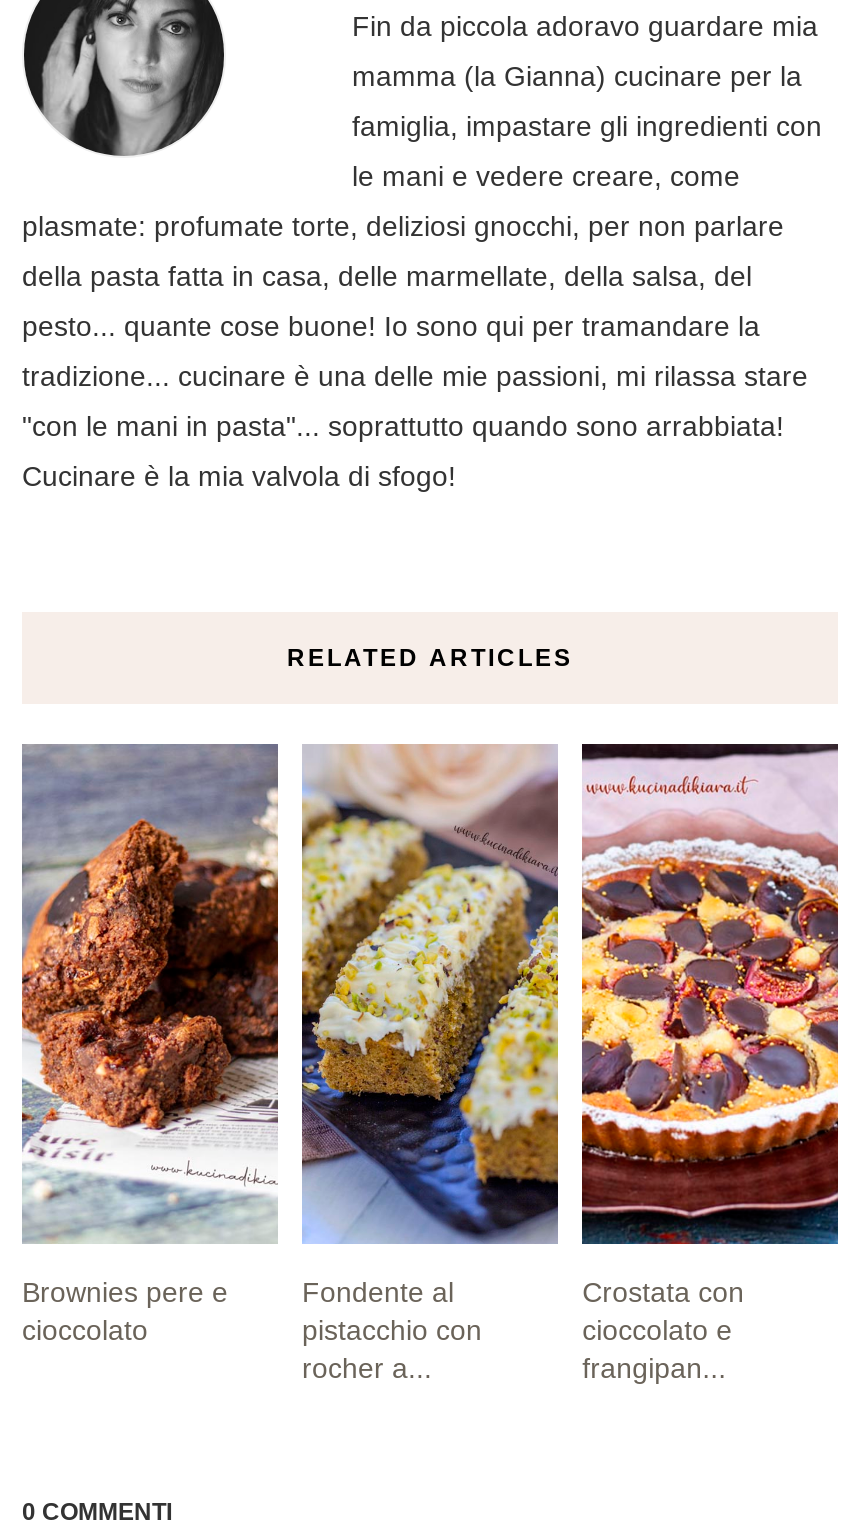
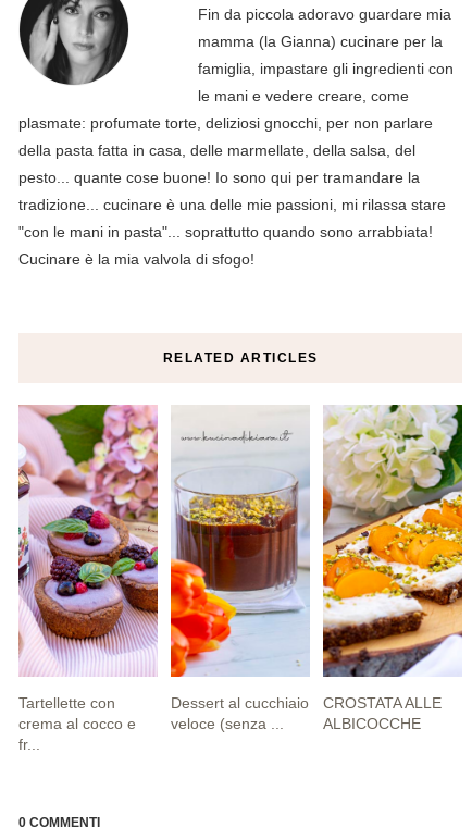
[20,742,280,1346] [image] | Brownies pere e | cioccolato -> [17,404,159,753] [image] | Tartellette con | crema al cocco e | fr...
[300,744,560,1384] [image] | Fondente al | pistacchio con | rocher a... -> [170,406,310,732] [image] | Dessert al cucchiaio | veloce (senza ...
[580,742,840,1384] [image] | Crostata con | cioccolato e | frangipan... -> [322,404,463,732] [image] | CROSTATA ALLE | ALBICOCCHE

